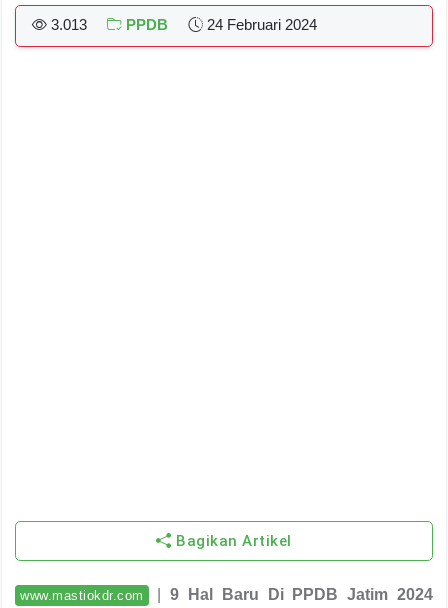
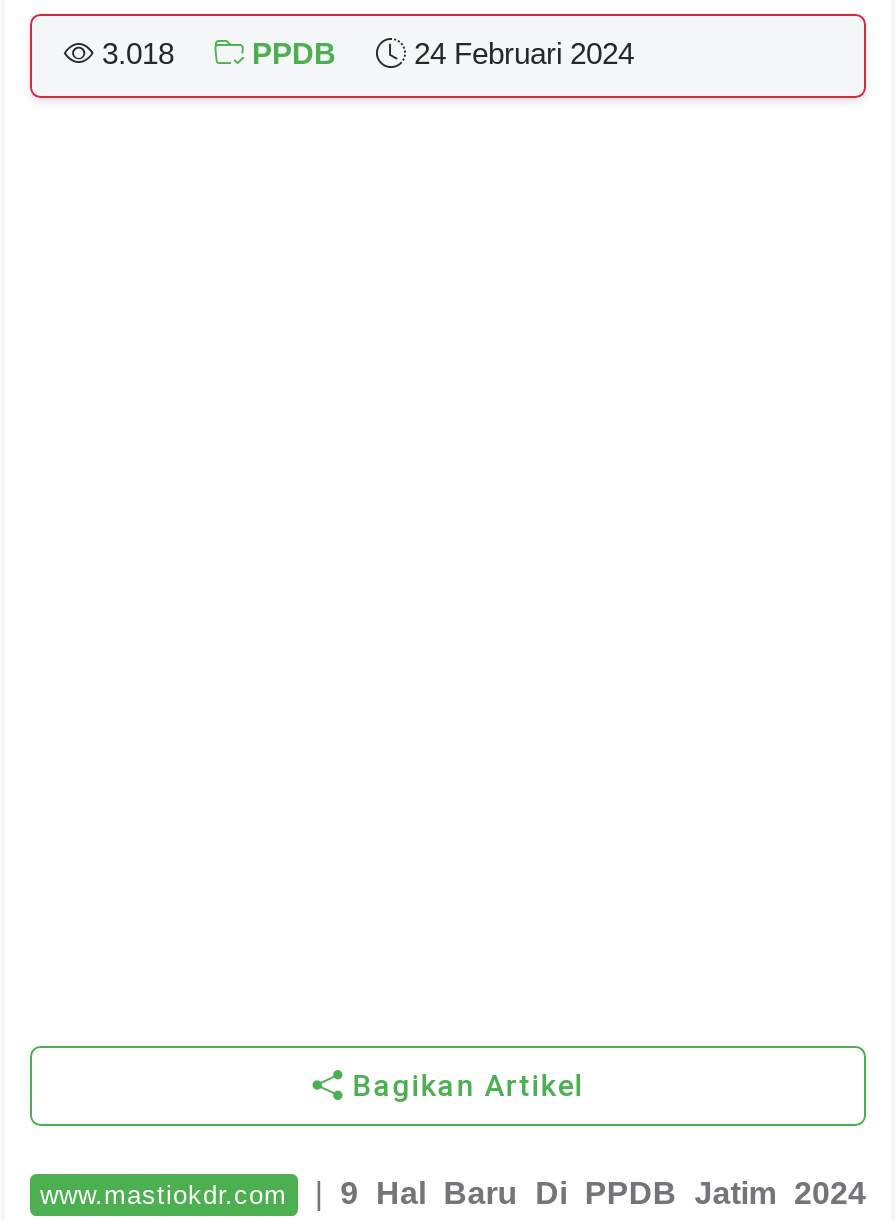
[47,16,87,33] 3.013 -> [94,36,174,70] 3.018

